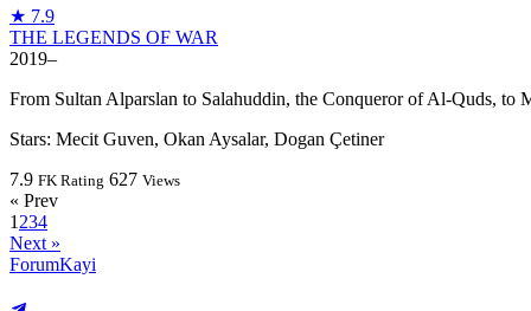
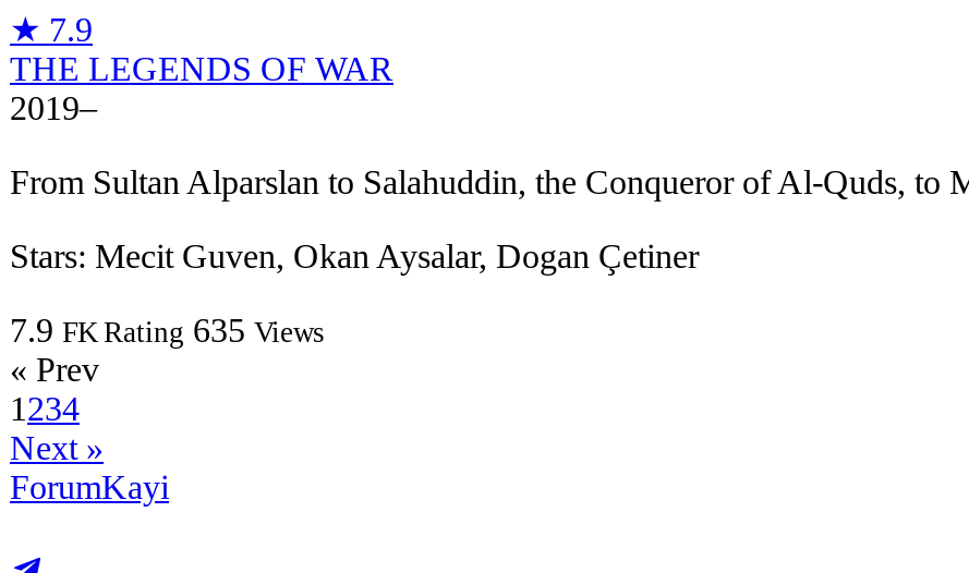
[9,169,180,189] 7.9 FK Rating 627 Views -> [10,311,324,348] 7.9 FK Rating 635 Views

